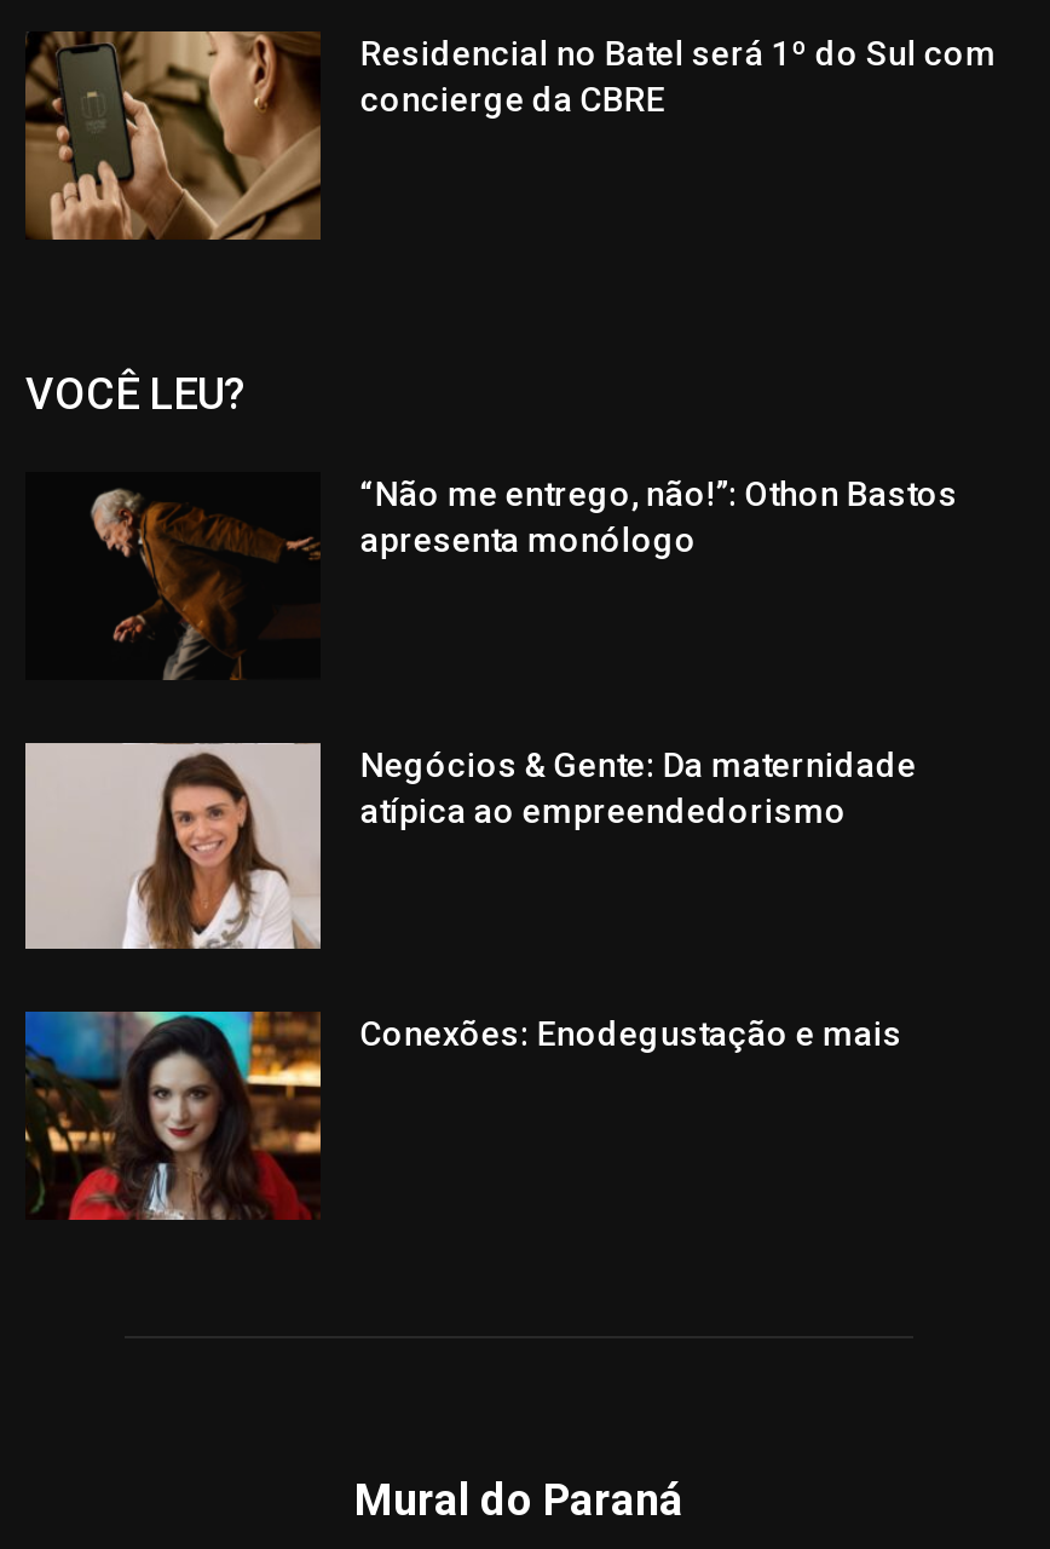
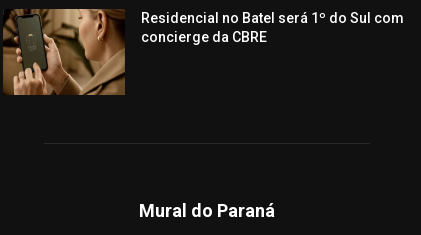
[25,368,958,683] [image] | VOCÊ LEU? | “Não me entrego, não!”: Othon Bastos | apresenta monólogo -> none
[23,741,917,951] [image] | Negócios & Gente: Da maternidade | atípica ao empreendedorismo -> none
[23,1009,902,1222] [image] | Conexões: Enodegustação e mais -> none

